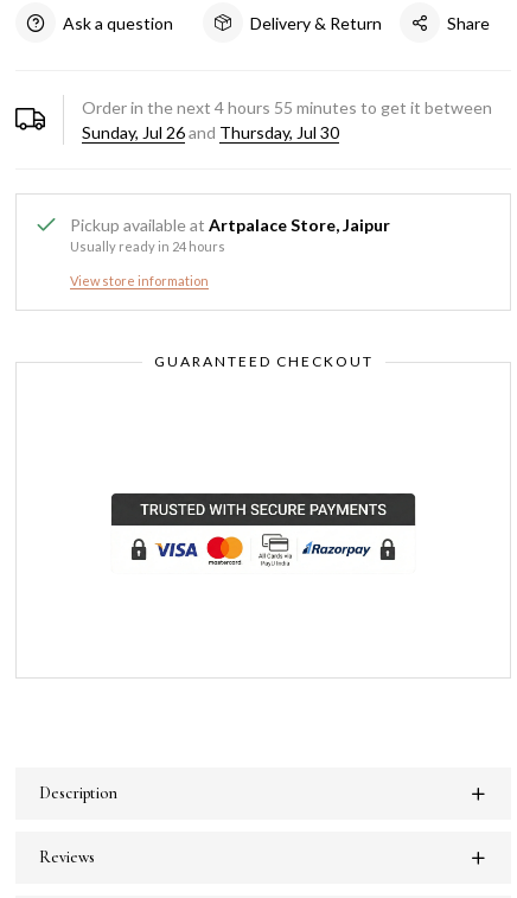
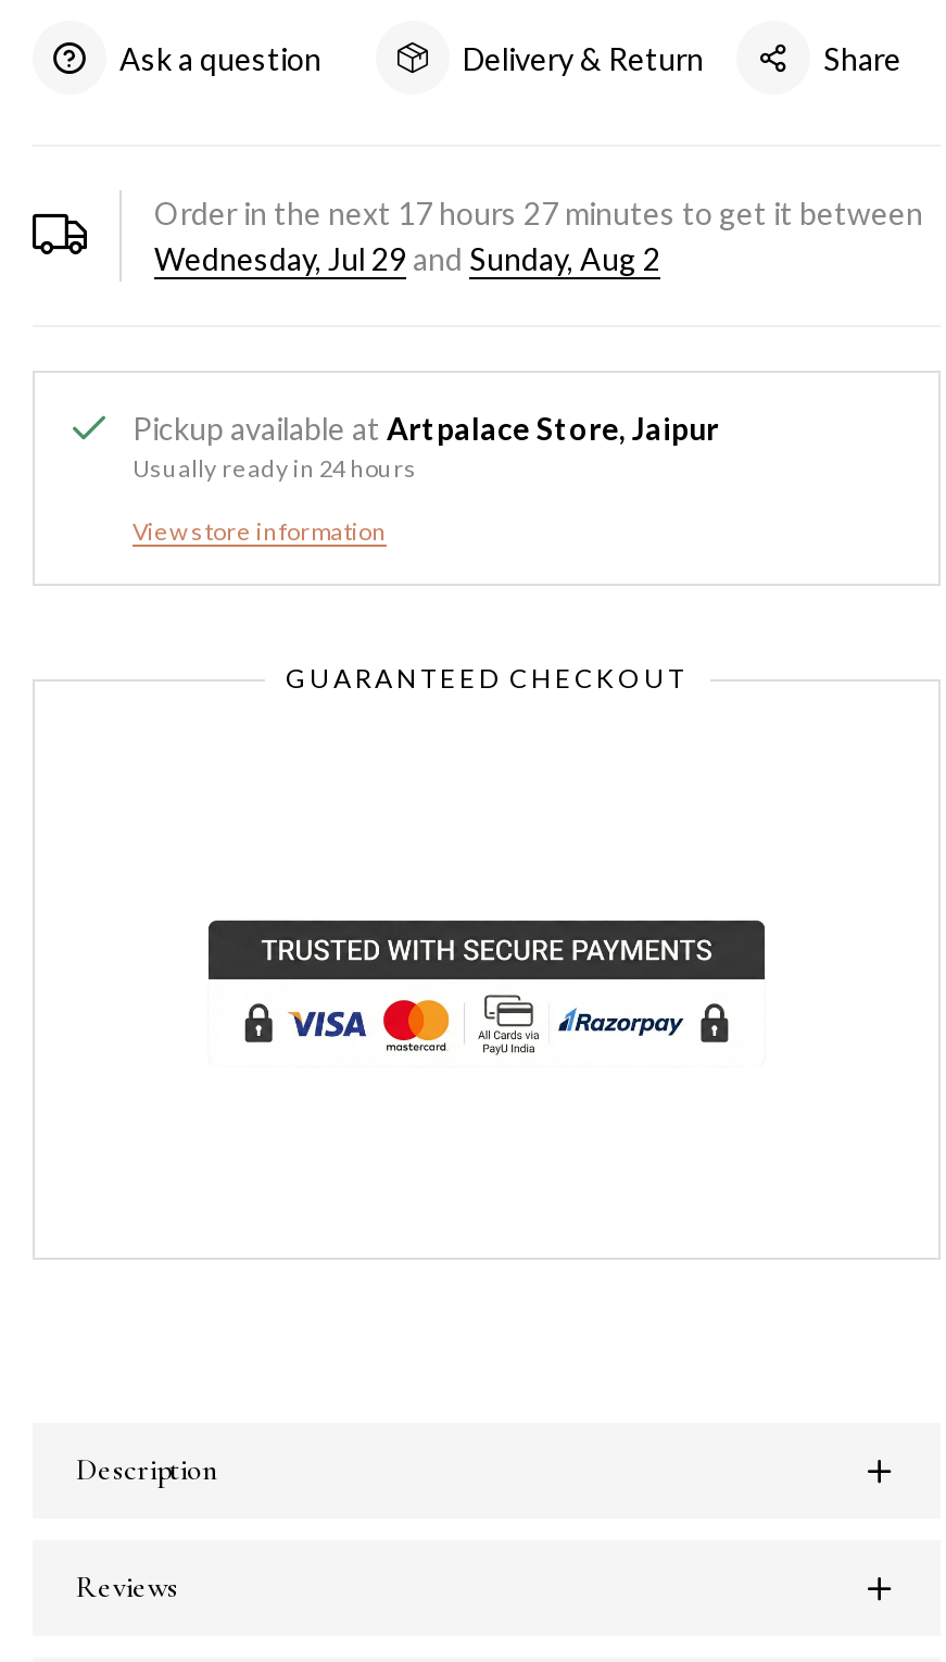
[82,97,492,117] Order in the next 4 hours 55 minutes to get it between -> [154,195,923,232] Order in the next 17 hours 27 minutes to get it between
[82,122,339,142] Sunday, Jul 26 and Thursday, Jul 30 -> [154,240,660,277] Wednesday, Jul 29 and Sunday, Aug 2

